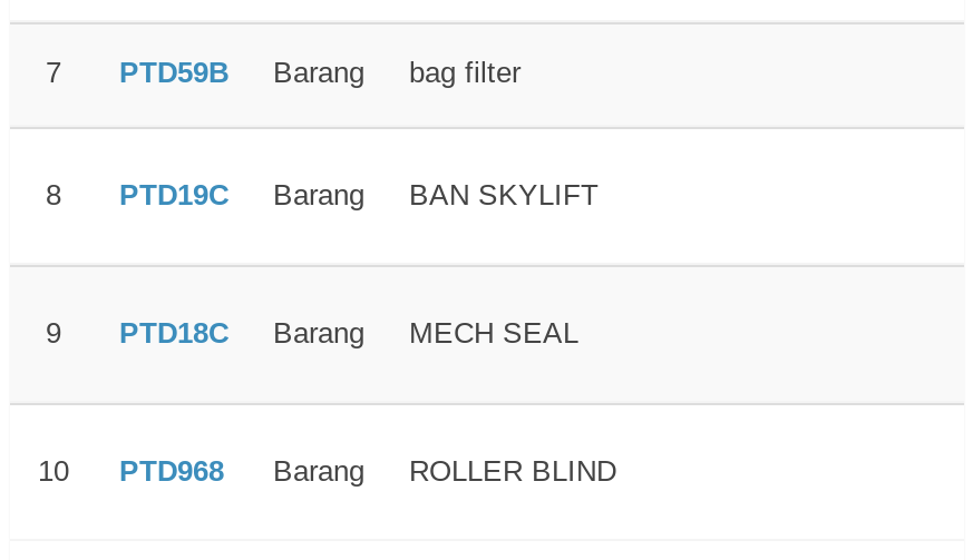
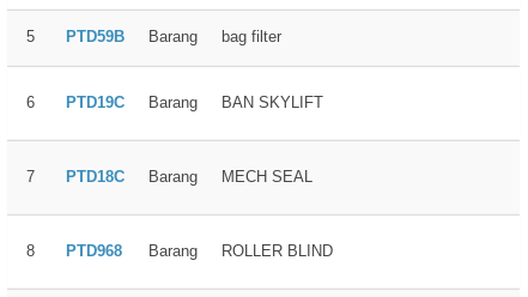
[46,56,520,89] 7 PTD59B Barang bag filter -> [26,28,281,46] 5 PTD59B Barang bag filter
[46,178,599,212] 8 PTD19C Barang BAN SKYLIFT -> [26,93,323,111] 6 PTD19C Barang BAN SKYLIFT
[46,316,578,350] 9 PTD18C Barang MECH SEAL -> [26,168,312,186] 7 PTD18C Barang MECH SEAL
[38,454,616,488] 10 PTD968 Barang ROLLER BLIND -> [26,242,333,260] 8 PTD968 Barang ROLLER BLIND

